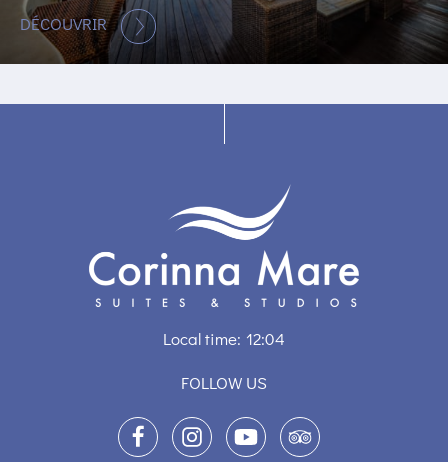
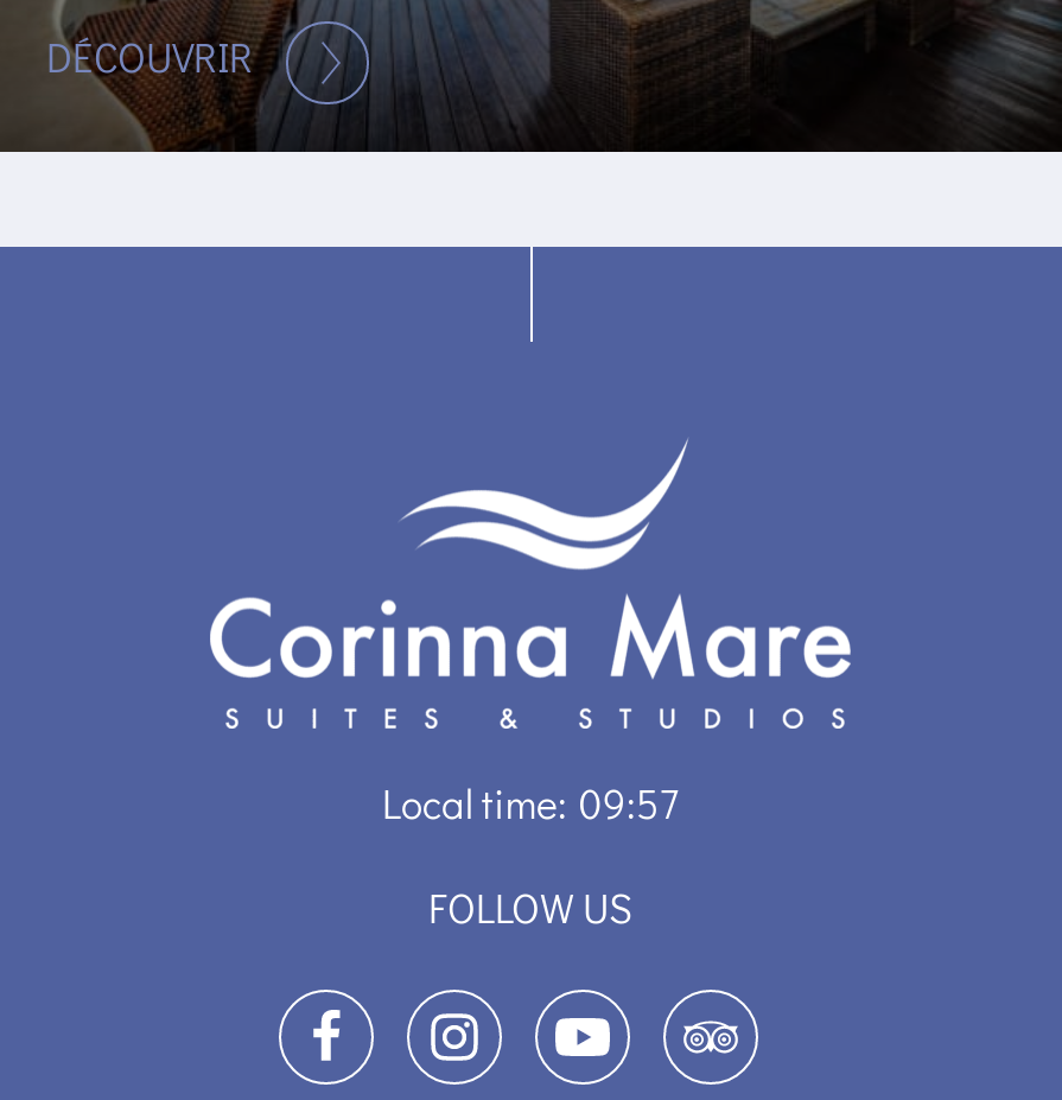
[163,327,285,350] Local time: 12:04 -> [382,776,679,830] Local time: 09:57

